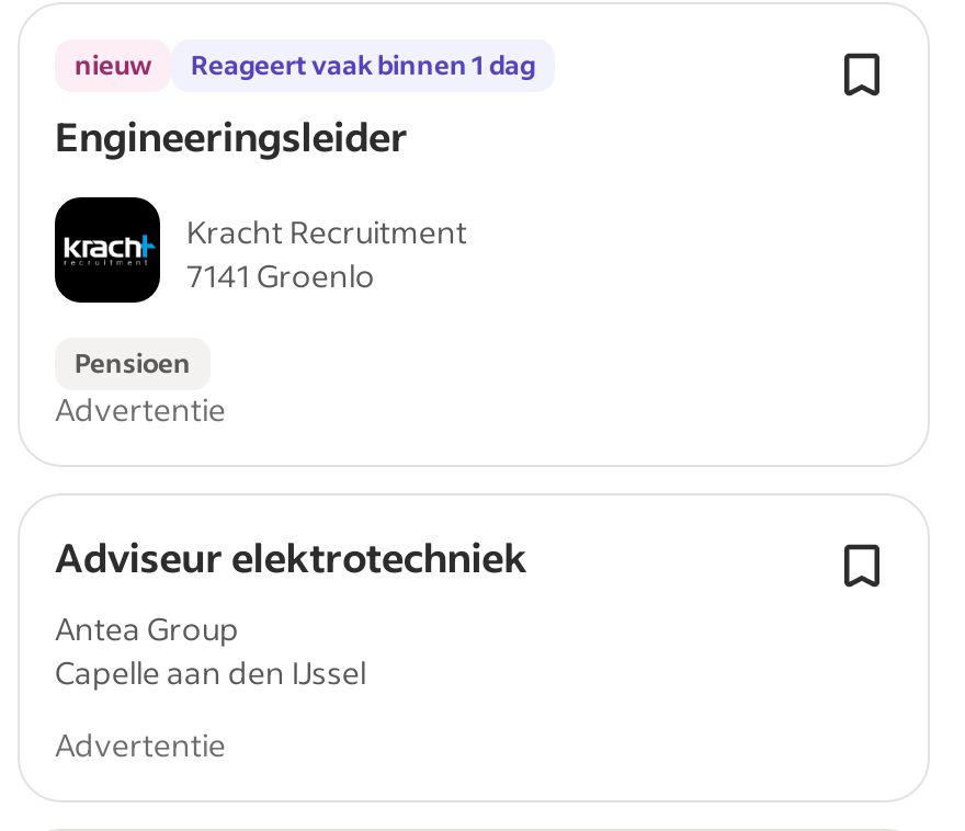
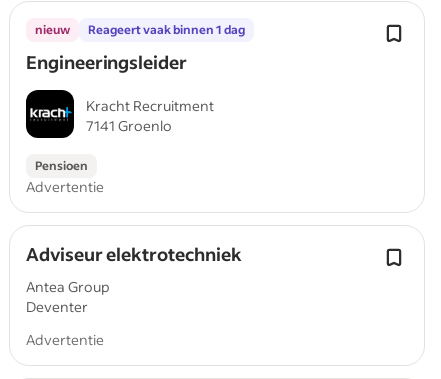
[55,651,366,693] Capelle aan den IJssel -> [26,297,88,316] Deventer

